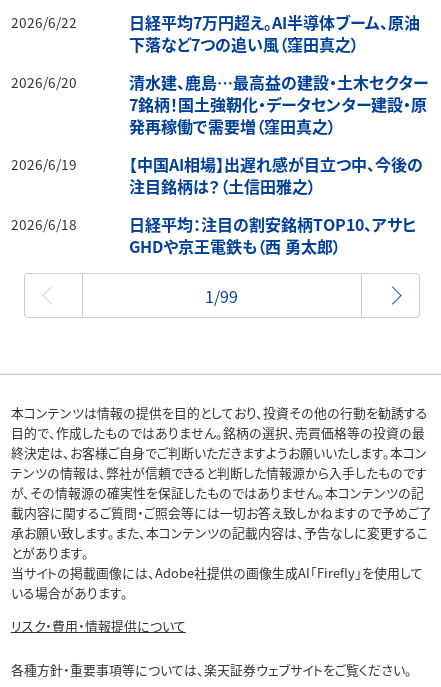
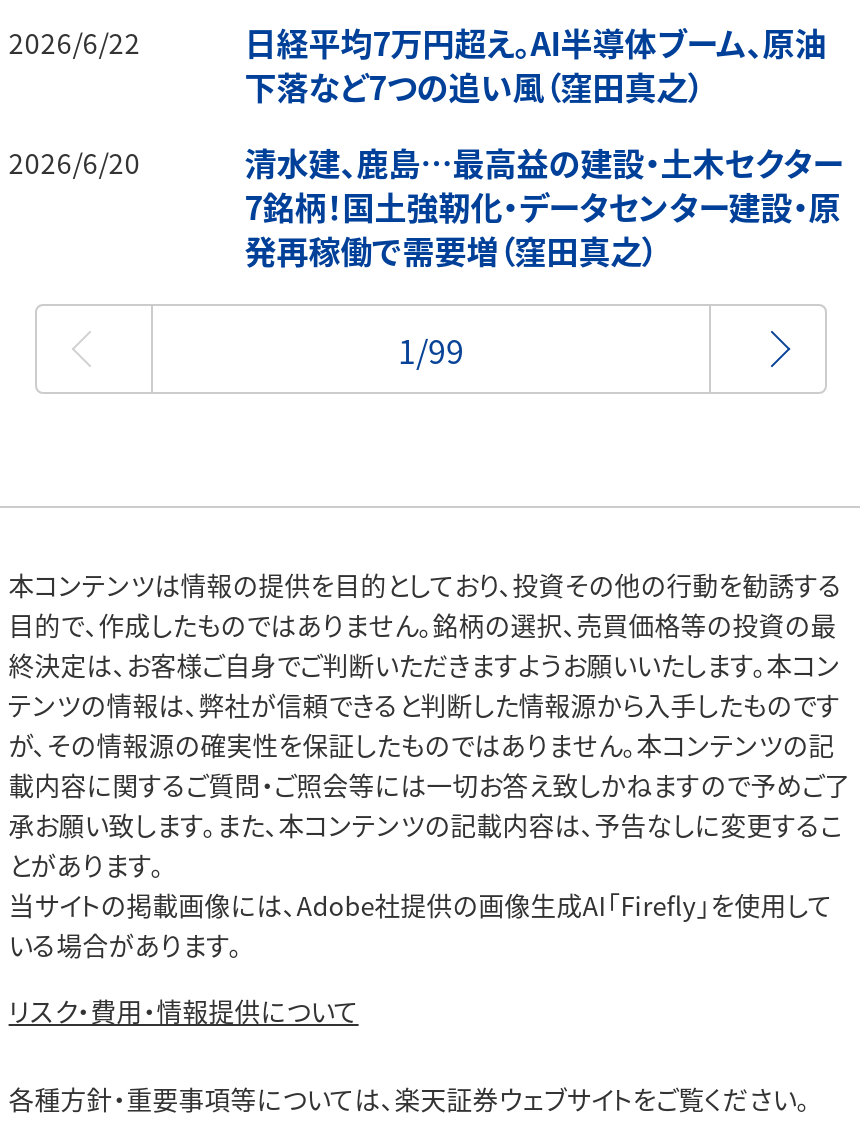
[11,152,423,258] 2026/6/19 | 【中国AI相場】出遅れ感が目立つ中、今後の | 注目銘柄は？（土信田雅之） | 2026/6/18 | 日経平均：注目の割安銘柄TOP10、アサヒ | GHDや京王電鉄も（西 勇太郎） -> none

